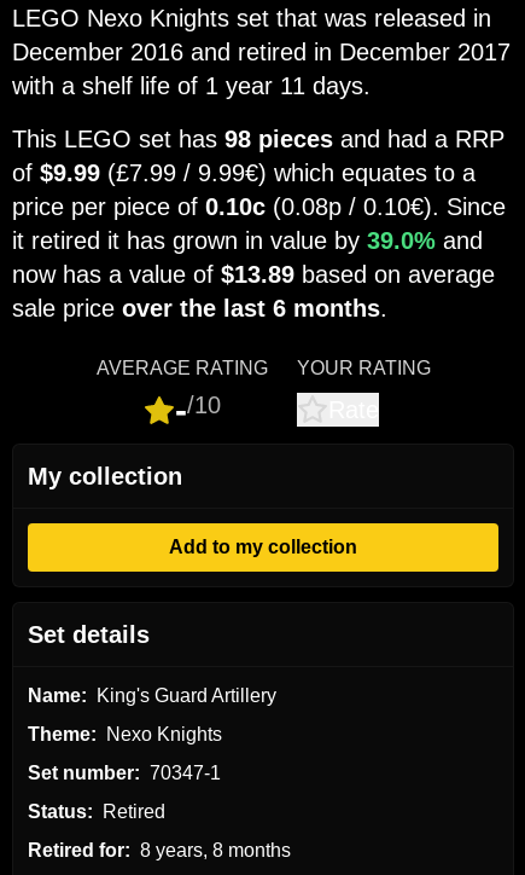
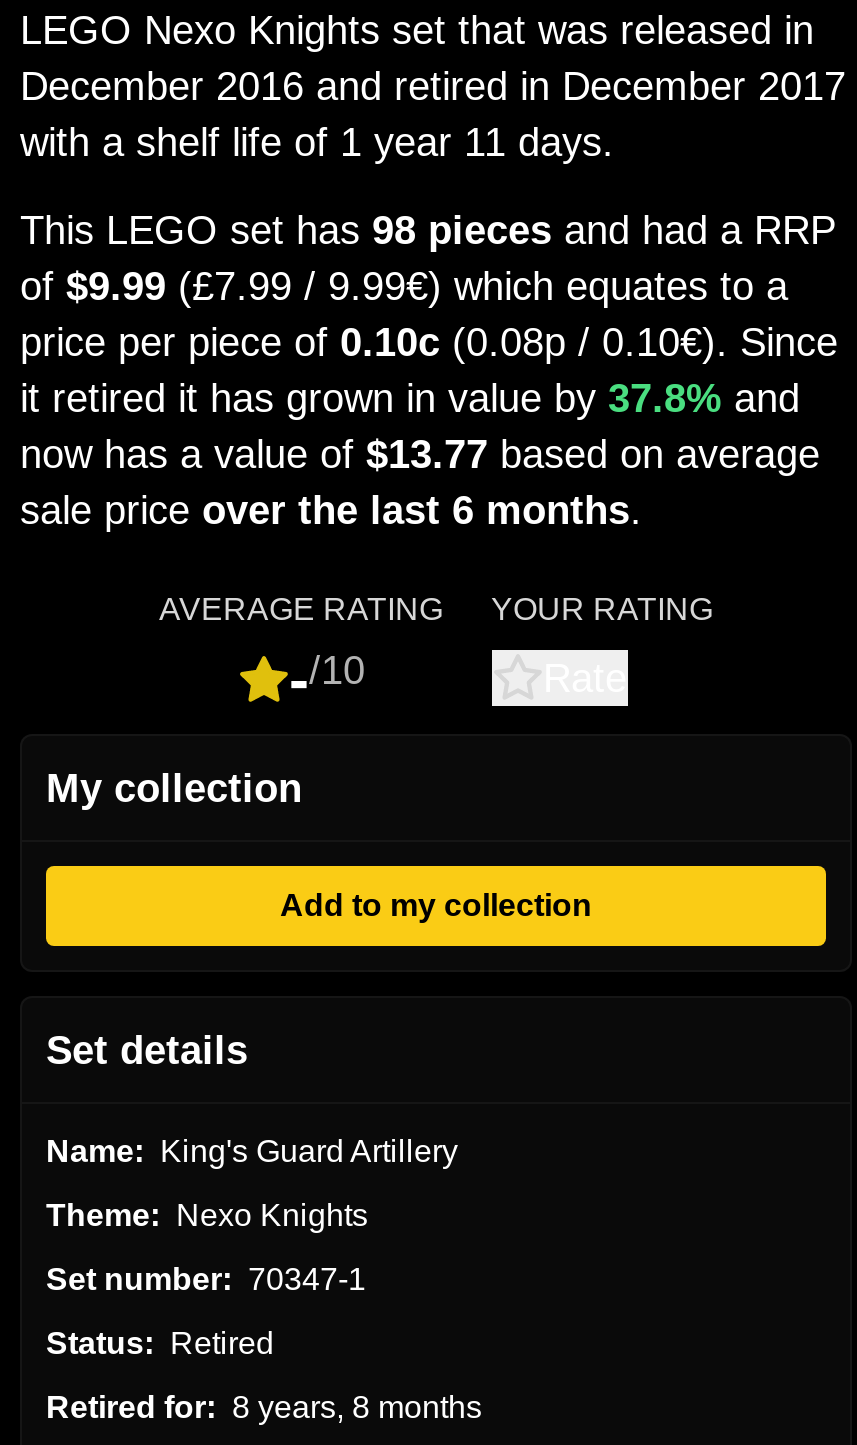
[12,228,483,254] it retired it has grown in value by 39.0% and -> [20,377,800,421] it retired it has grown in value by 37.8% and
[12,262,495,288] now has a value of $13.89 based on average -> [20,433,820,477] now has a value of $13.77 based on average

